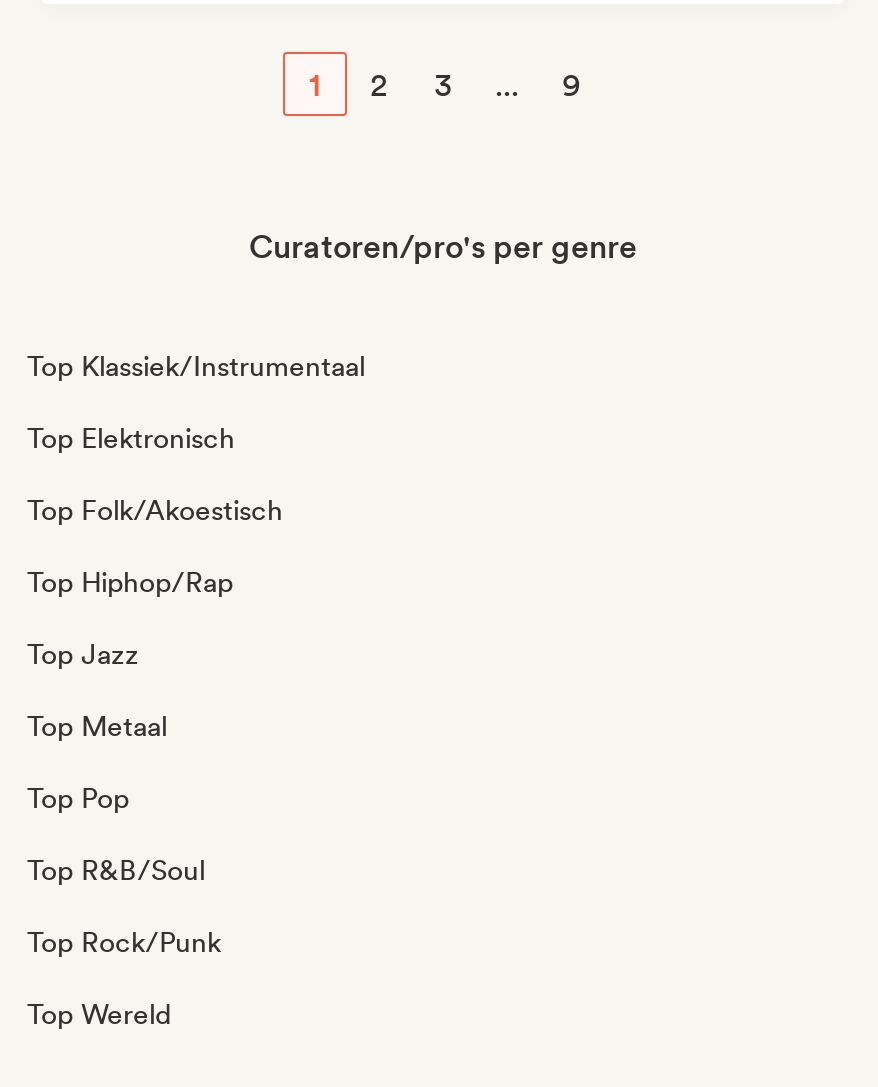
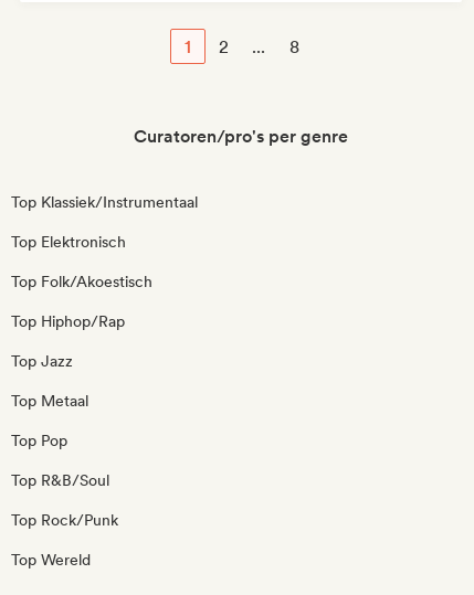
[434,65,452,103] 3 -> none
[562,65,580,103] 9 -> [289,36,299,57] 8

